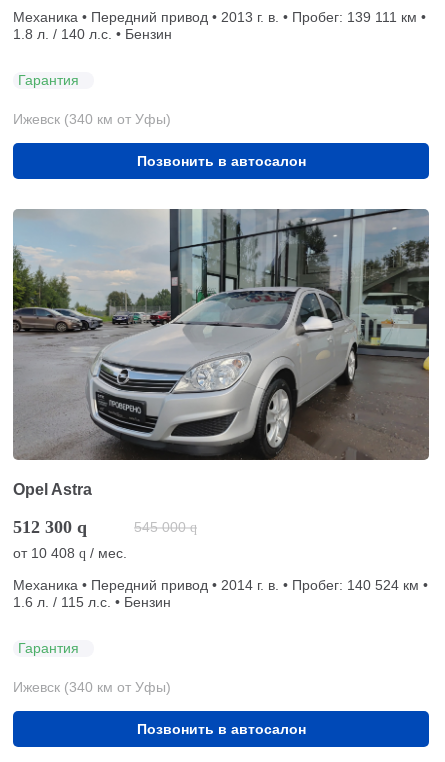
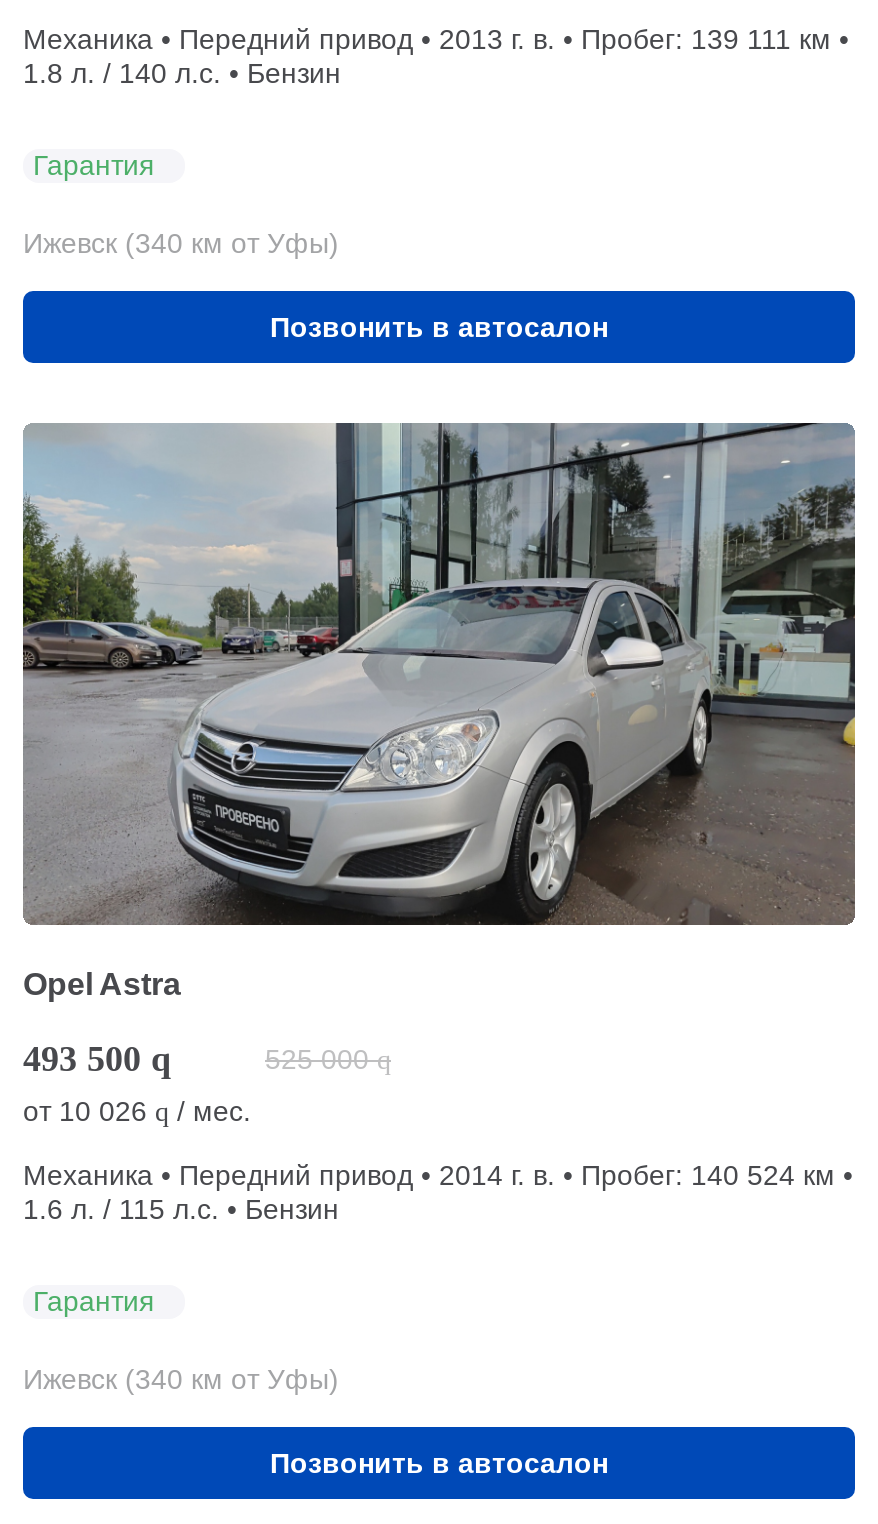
[13,517,87,537] 512 300 q -> [23,1038,171,1078] 493 500 q
[134,519,197,535] 545 000 q -> [265,1043,391,1075] 525 000 q
[13,545,127,561] от 10 408 q / мес. -> [23,1095,251,1127] от 10 026 q / мес.

